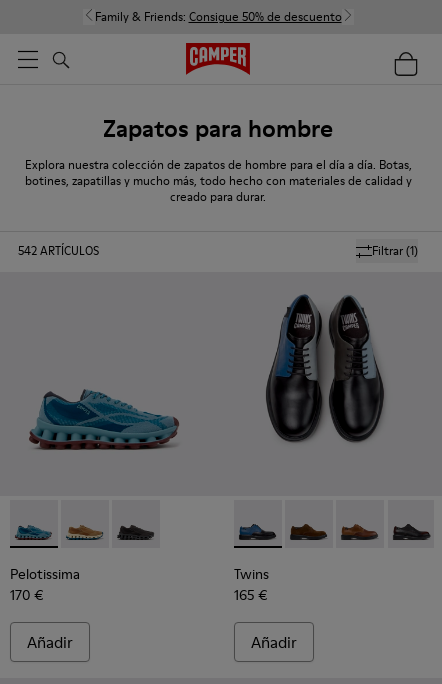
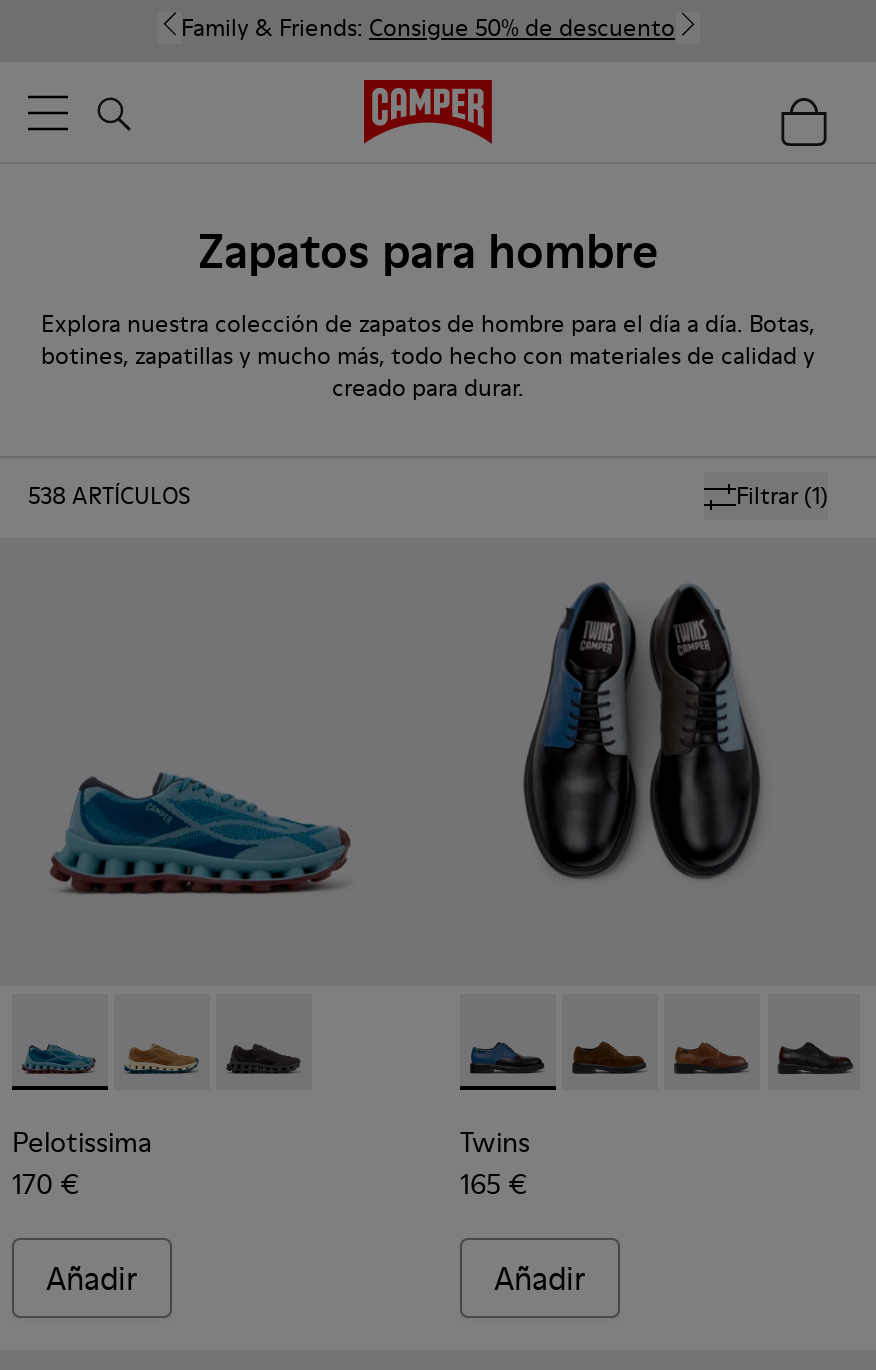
[18,242,99,259] 542 ARTÍCULOS -> [28,478,190,512] 538 ARTÍCULOS

